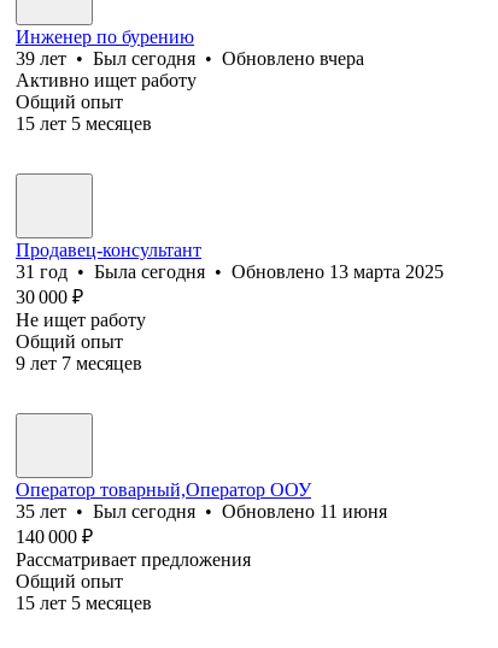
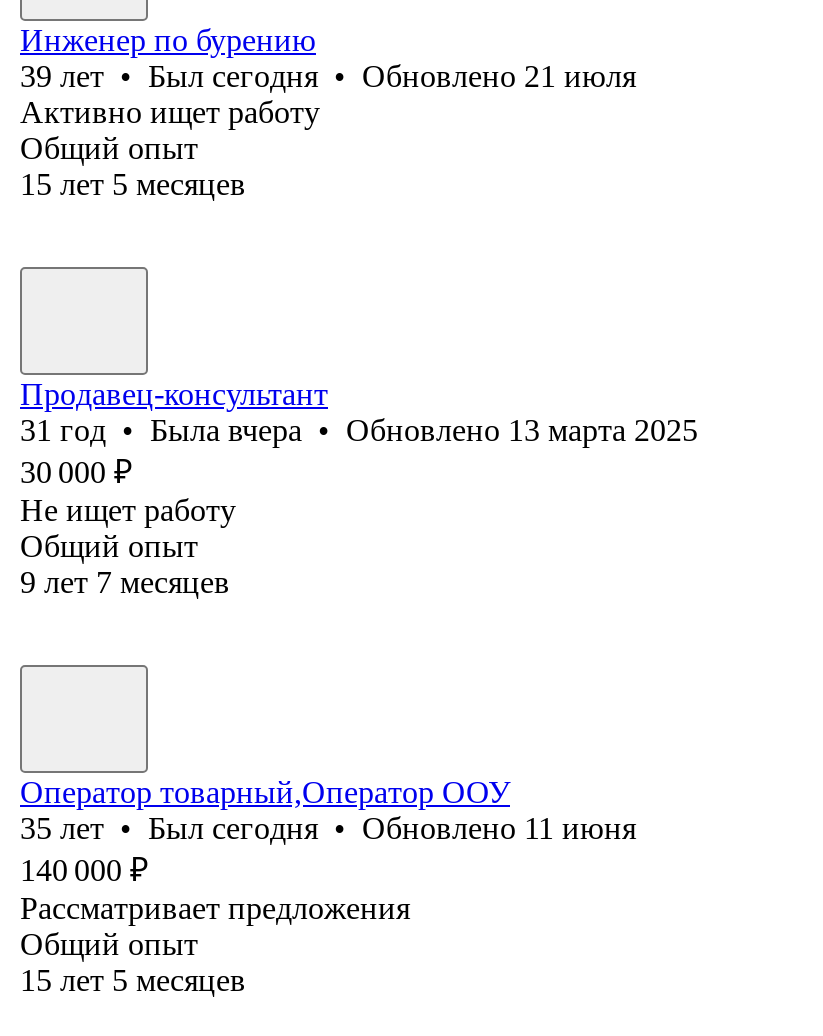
[16,48,364,69] 39 лет • Был сегодня • Обновлено вчера -> [20,59,636,93] 39 лет • Был сегодня • Обновлено 21 июля
[16,261,444,282] 31 год • Была сегодня • Обновлено 13 марта 2025 -> [20,413,698,447] 31 год • Была вчера • Обновлено 13 марта 2025

